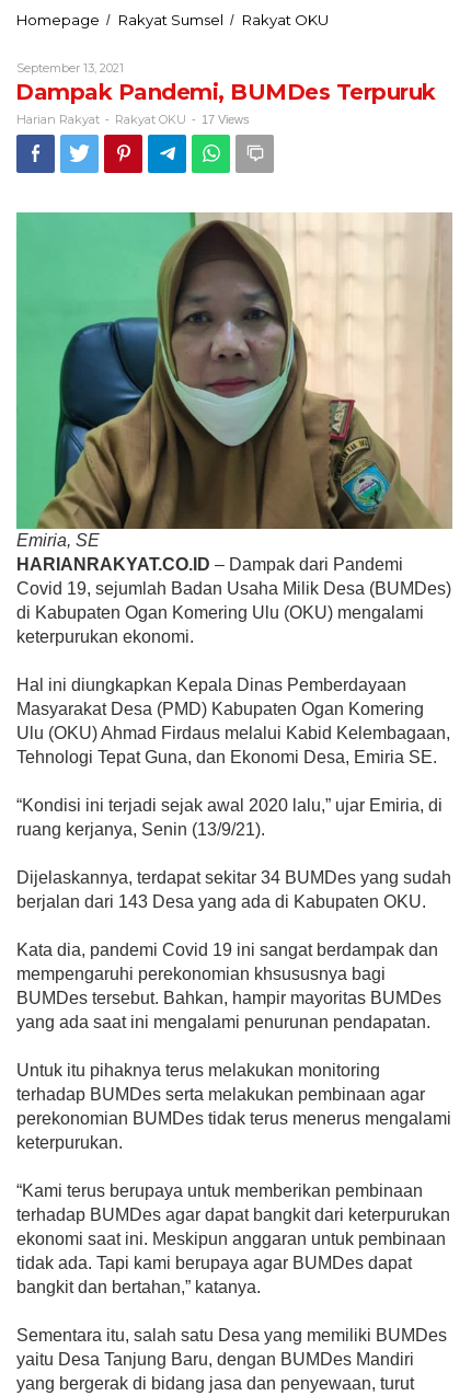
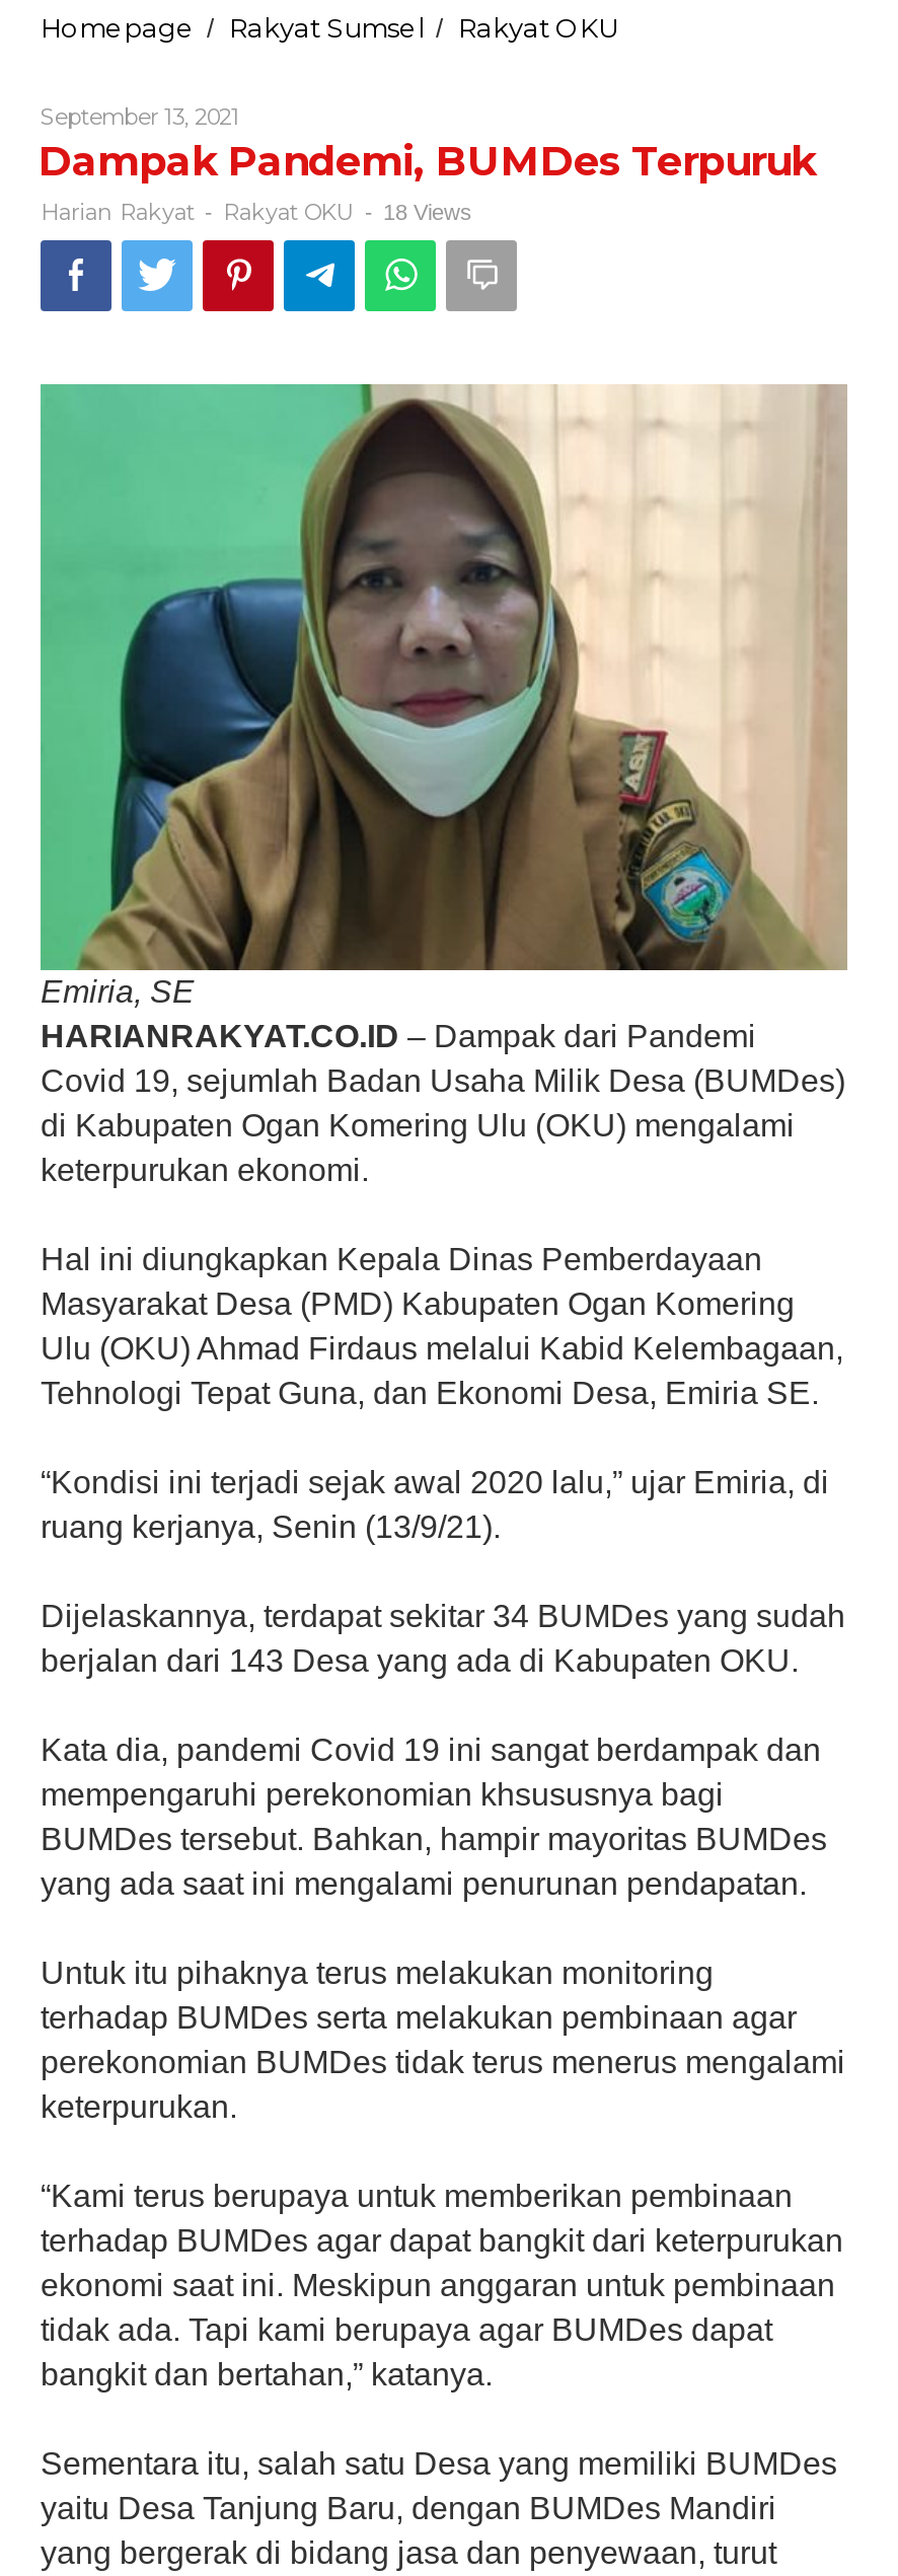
[16,112,250,127] Harian Rakyat - Rakyat OKU - 17 Views -> [41,198,472,226] Harian Rakyat - Rakyat OKU - 18 Views

